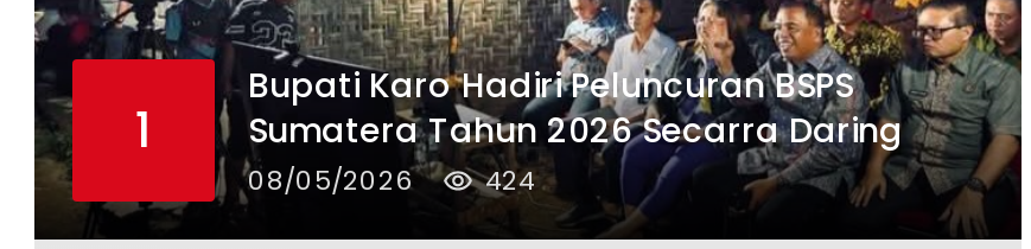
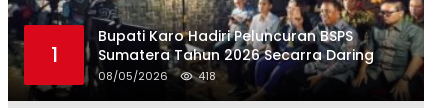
[248,161,535,199] 08/05/2026 424 -> [98,68,216,84] 08/05/2026 418

